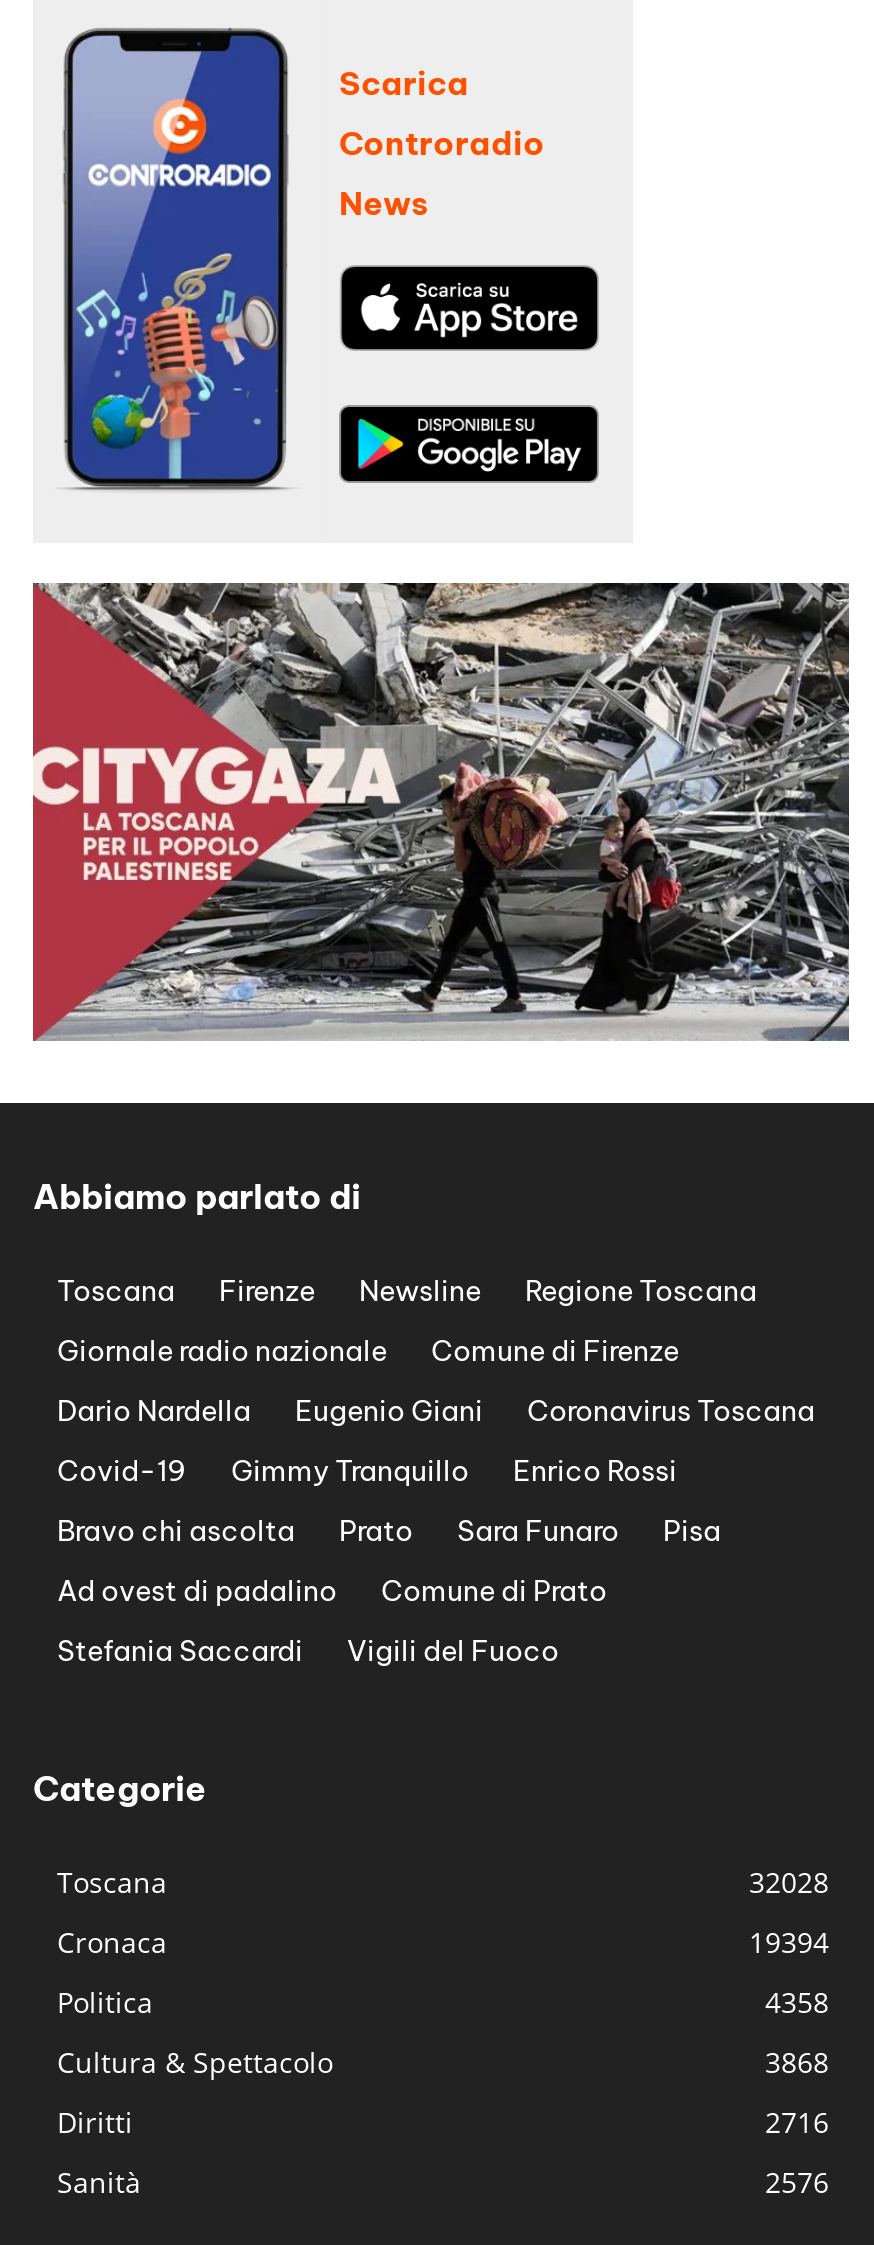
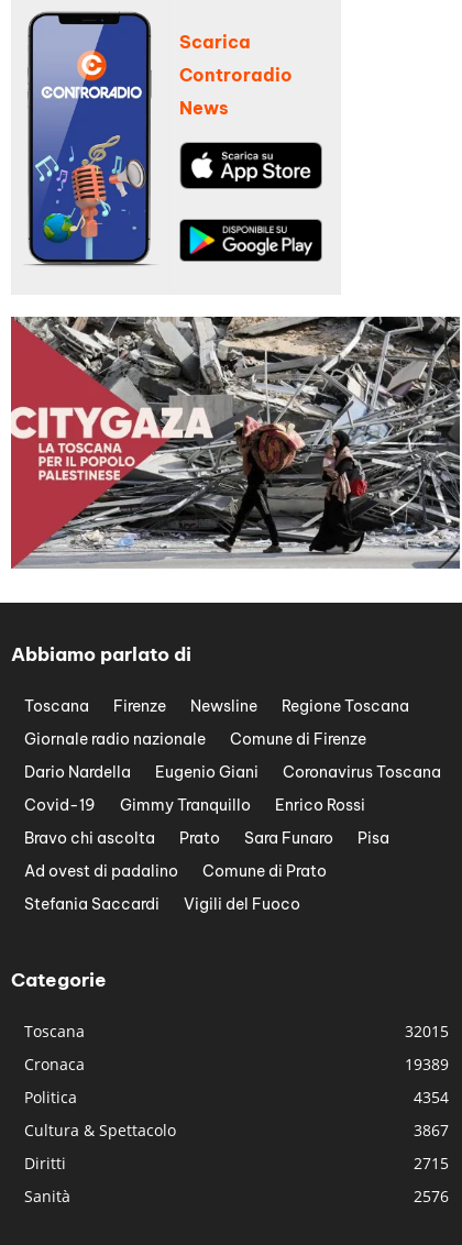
[749,1864,829,1902] 32028 -> [405,1021,449,1042] 32015
[749,1924,829,1962] 19394 -> [405,1054,449,1075] 19389
[765,1984,829,2022] 4358 -> [414,1087,449,1108] 4354
[765,2044,829,2082] 3868 -> [414,1120,449,1141] 3867
[765,2104,829,2142] 2716 -> [414,1153,449,1174] 2715

